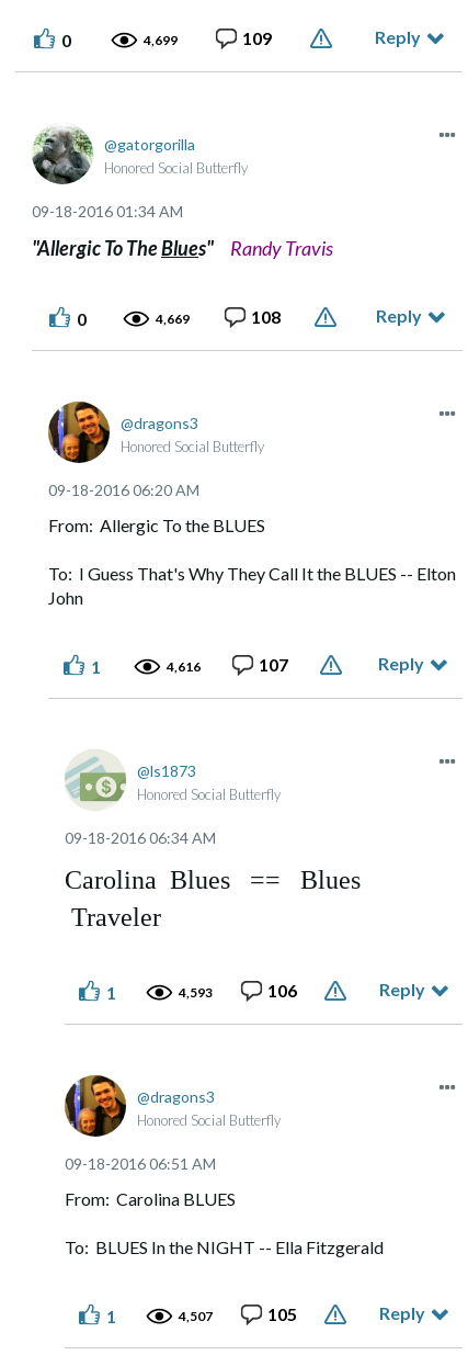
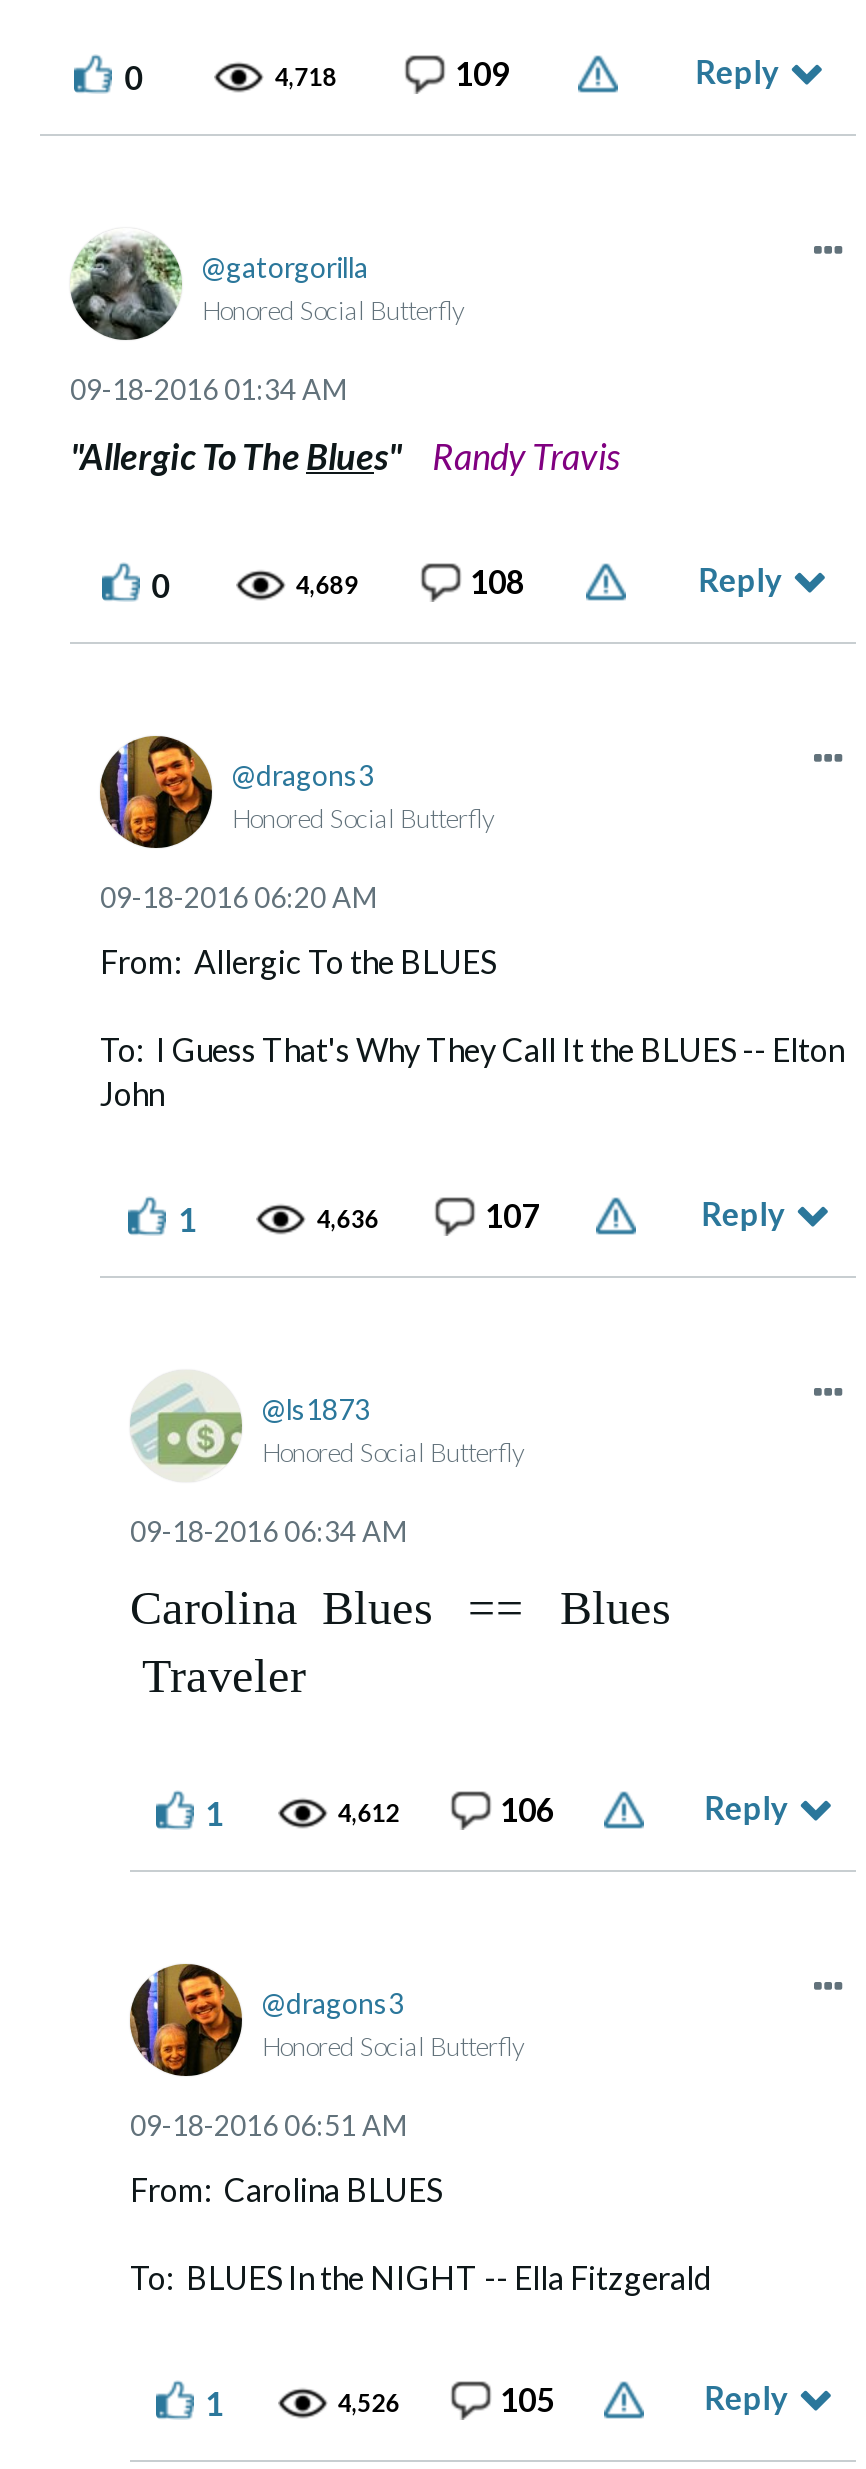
[144,31,178,48] 4,699 -> [275,61,337,91] 4,718
[155,310,189,327] 4,669 -> [296,569,358,599] 4,689
[167,658,201,674] 4,616 -> [317,1203,379,1233] 4,636
[178,984,212,1000] 4,593 -> [338,1797,400,1827] 4,612
[178,1307,212,1324] 4,507 -> [338,2387,400,2417] 4,526

